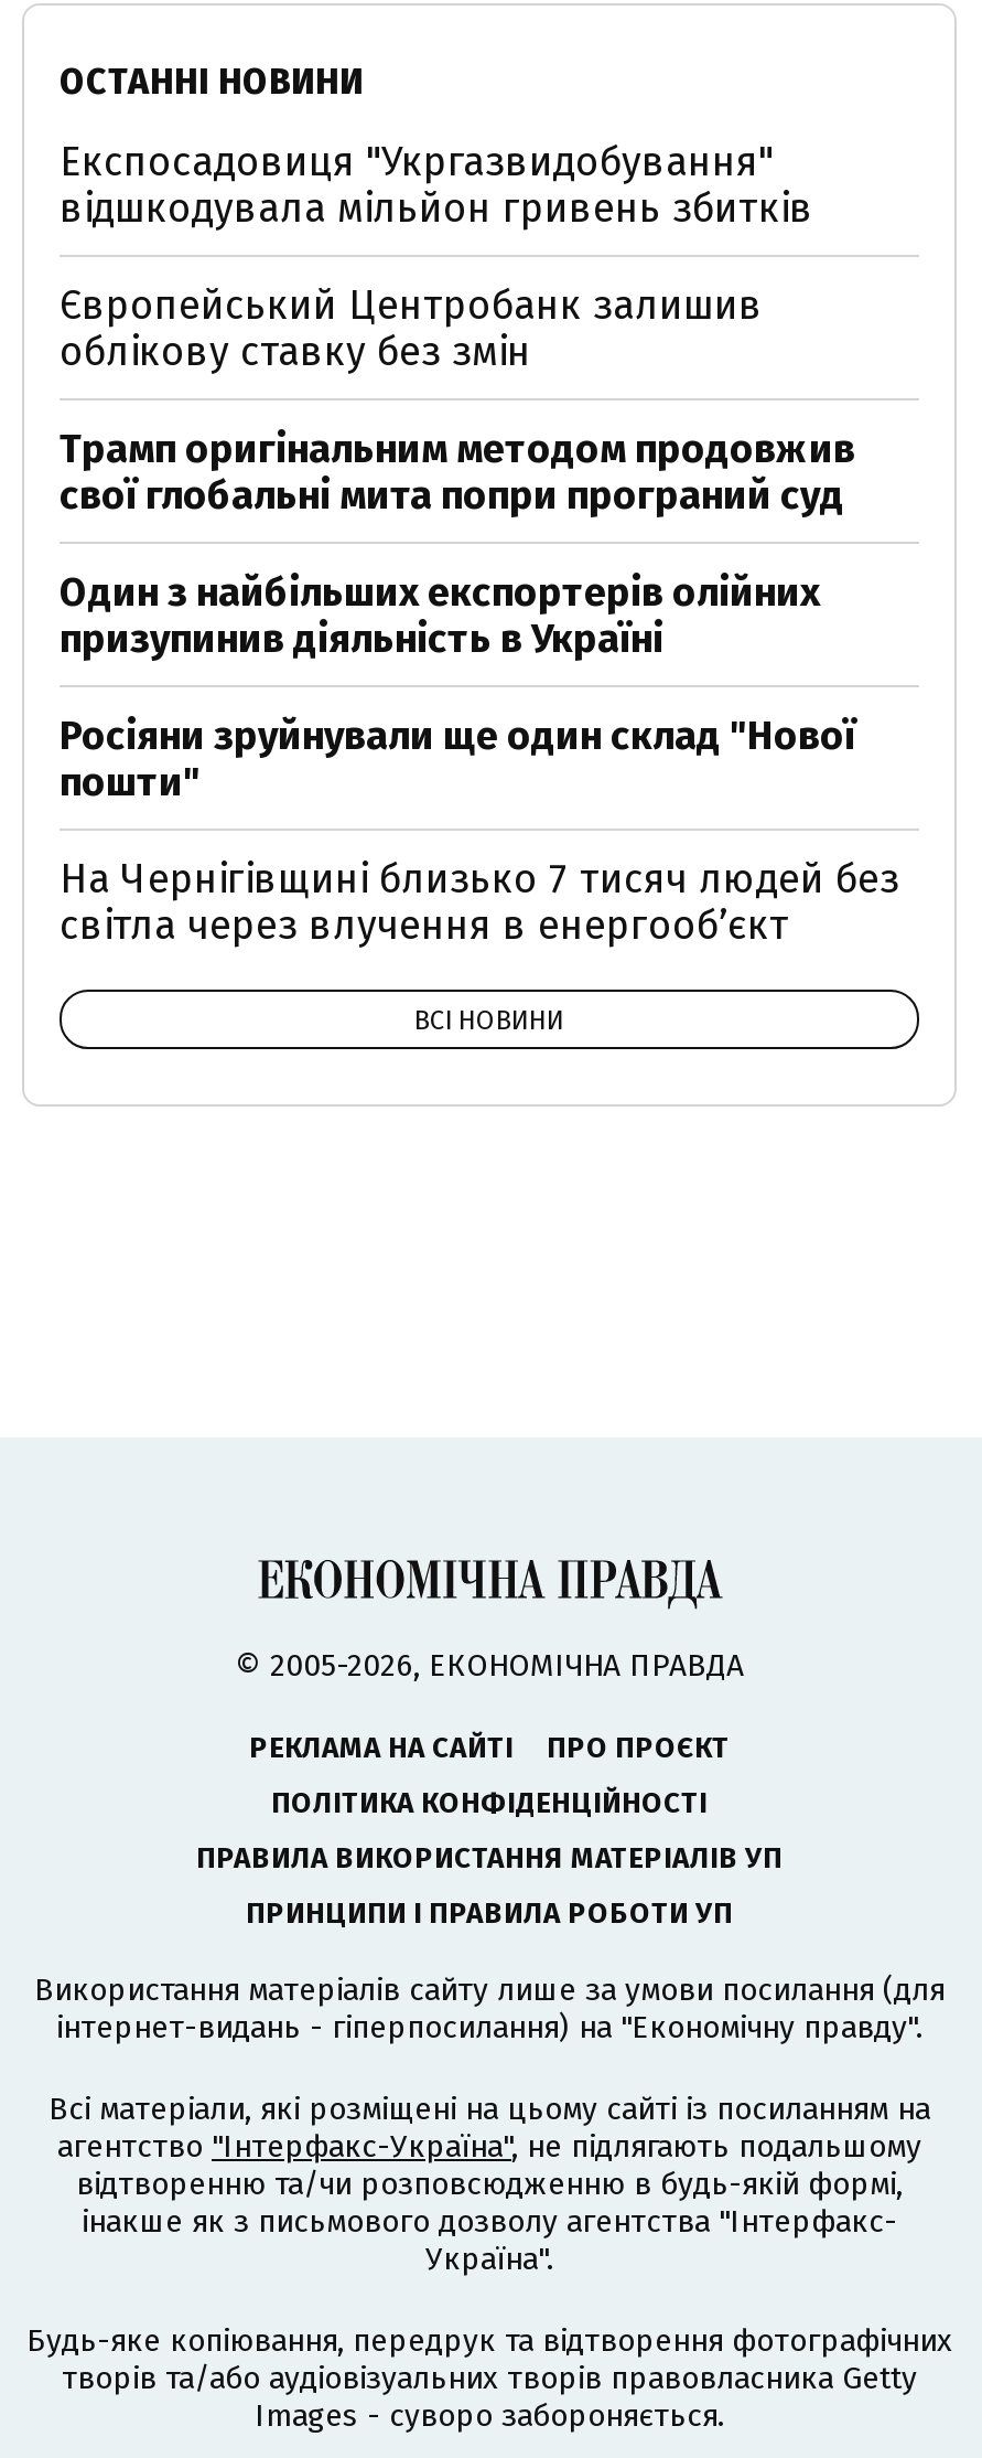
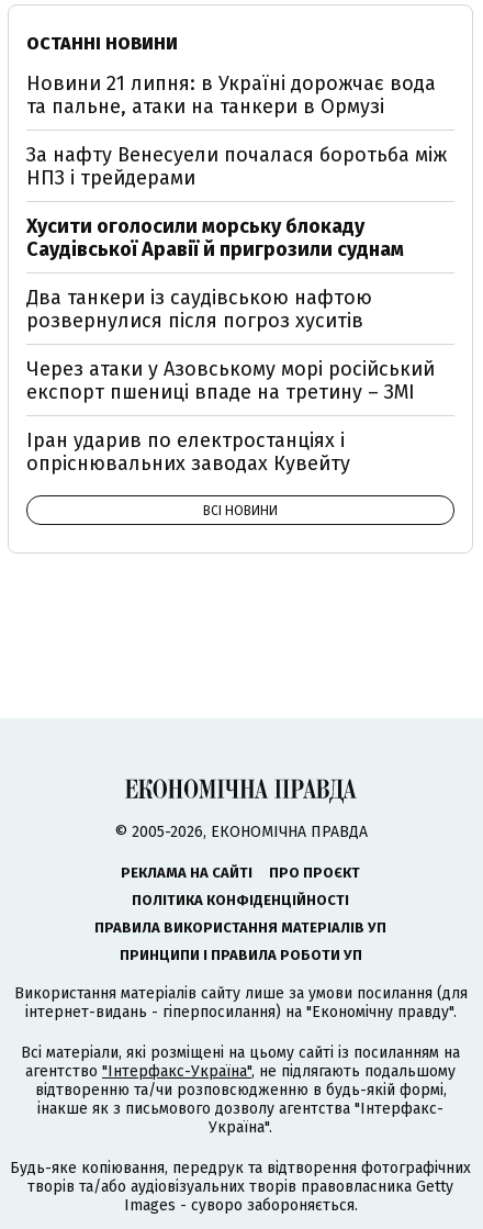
[60,138,813,233] Експосадовиця "Укргазвидобування" | відшкодувала мільйон гривень збитків -> [26,71,436,119] Новини 21 липня: в Україні дорожчає вода | та пальне, атаки на танкери в Ормузі
[60,281,763,376] Європейський Центробанк залишив | облікову ставку без змін -> [26,143,447,190] За нафту Венесуели почалася боротьба між | НПЗ і трейдерами
[60,425,855,520] Трамп оригінальним методом продовжив | свої глобальні мита попри програний суд -> [26,214,404,261] Хусити оголосили морську блокаду | Саудівської Аравії й пригрозили суднам
[60,568,820,663] Один з найбільших експортерів олійних | призупинив діяльність в Україні -> [26,286,372,333] Два танкери із саудівською нафтою | розвернулися після погроз хуситів
[60,712,855,806] Росіяни зруйнували ще один склад "Нової | пошти" -> [26,357,435,404] Через атаки у Азовському морі російський | експорт пшениці впаде на третину – ЗМІ
[60,855,899,950] На Чернігівщині близько 7 тисяч людей без | світла через влучення в енергообʼєкт -> [26,428,350,476] Іран ударив по електростанціях і | опріснювальних заводах Кувейту

